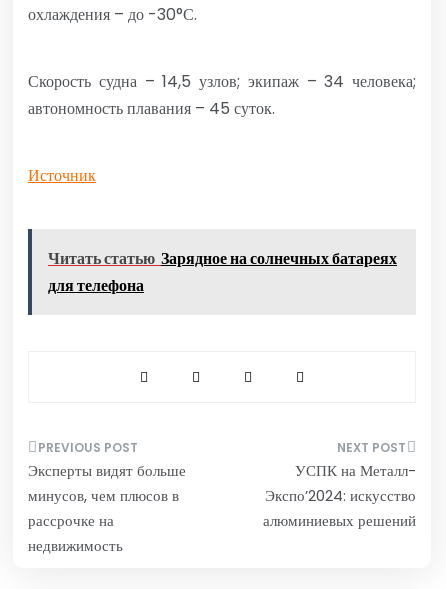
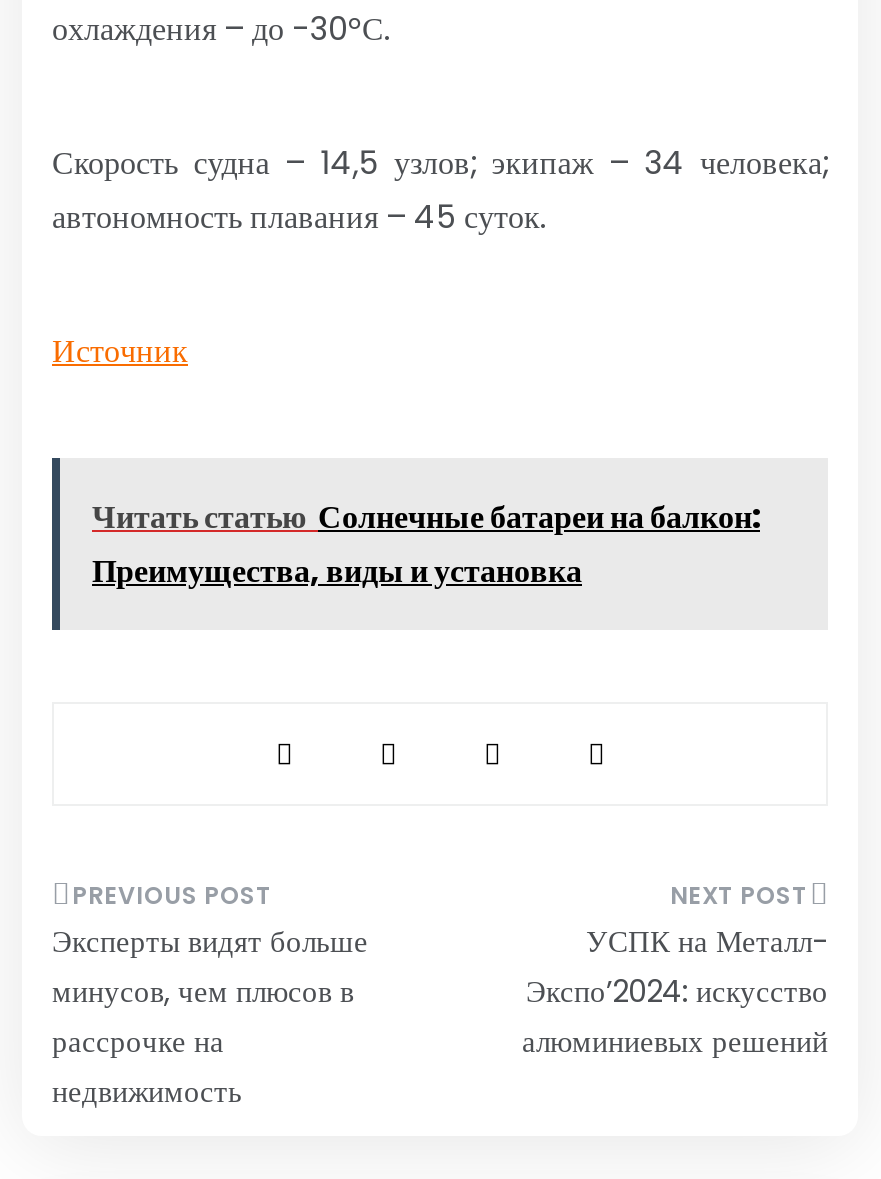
[48,247,397,297] Читать статью Зарядное на солнечных батареях | для телефона -> [92,493,760,593] Читать статью Солнечные батареи на балкон: | Преимущества, виды и установка

